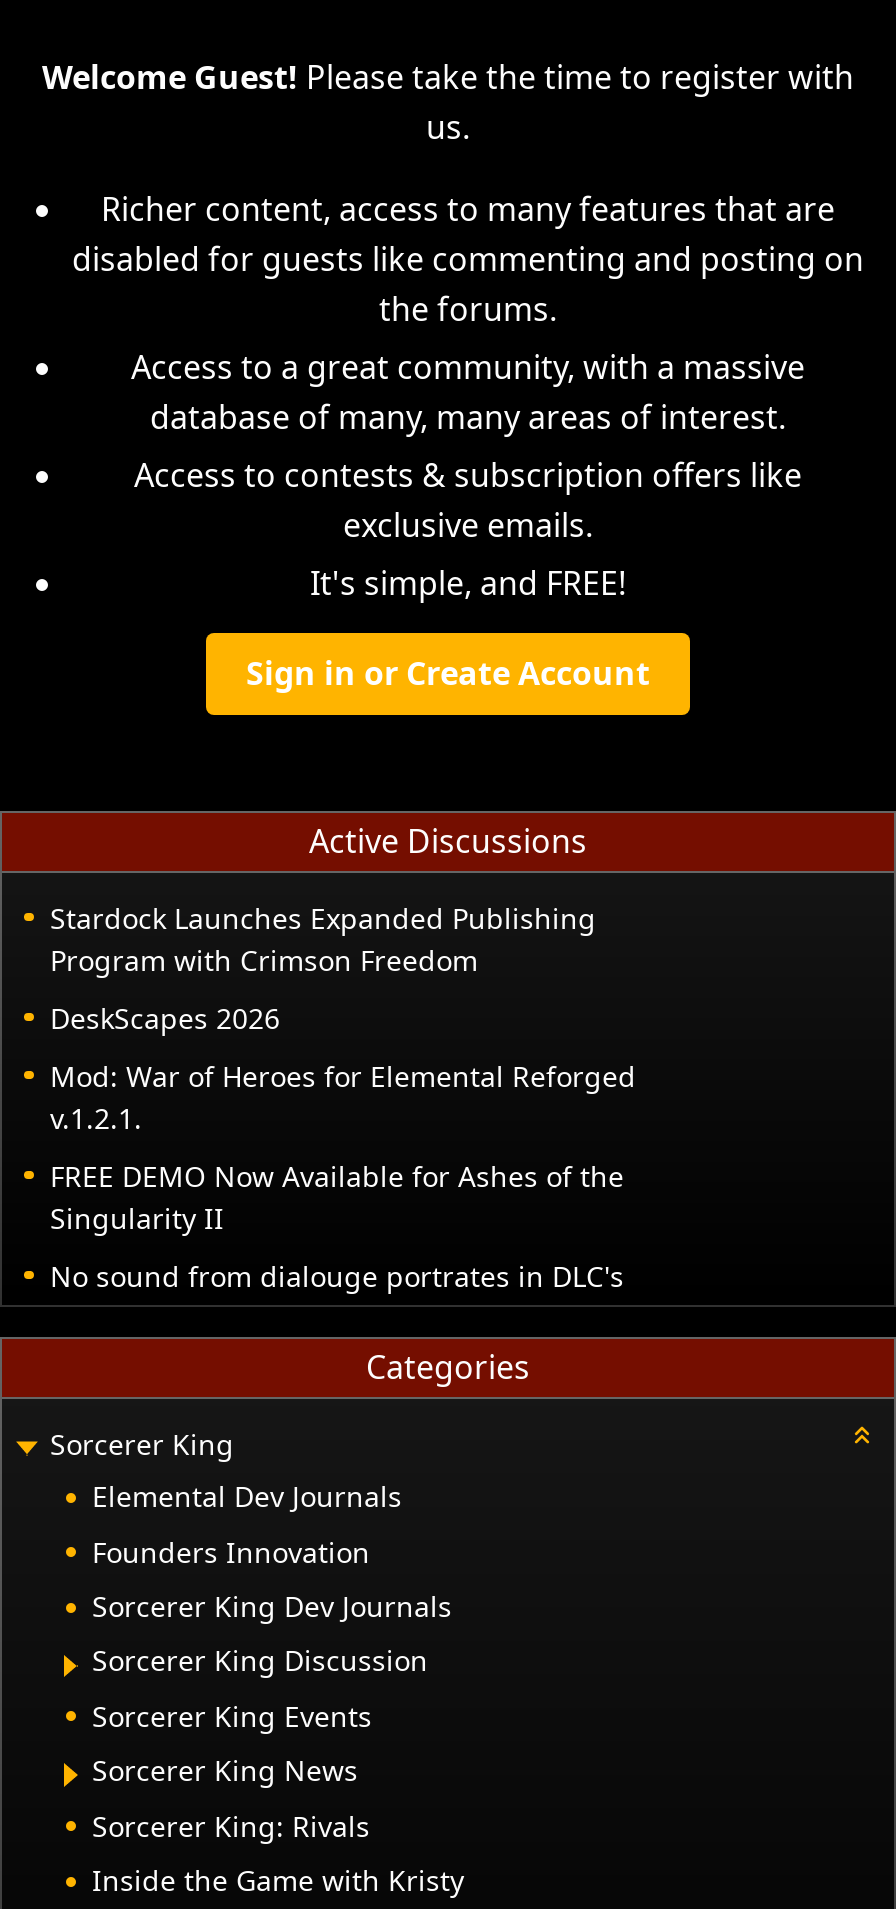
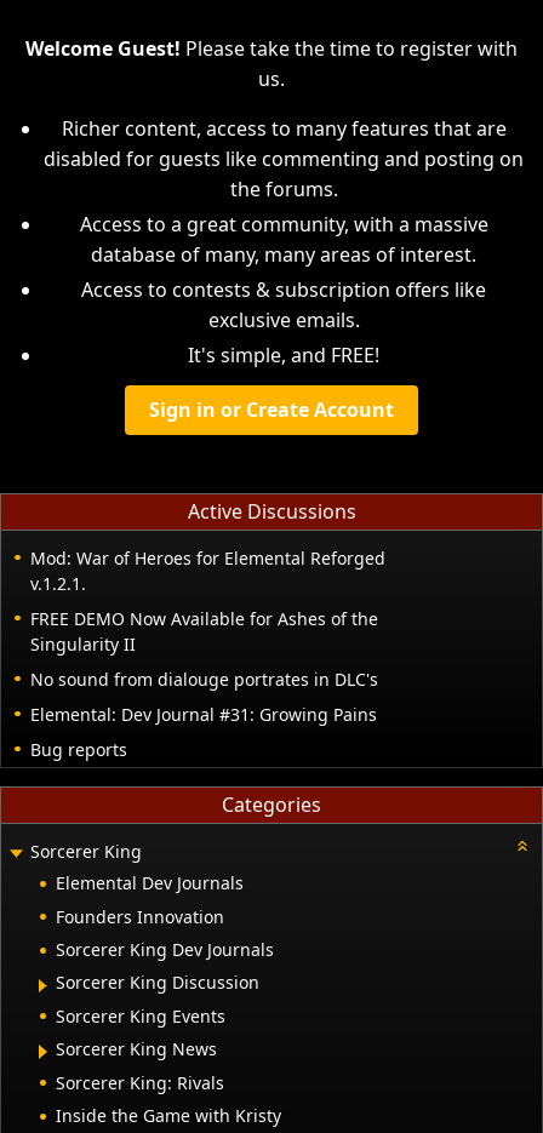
[50,898,596,1036] Stardock Launches Expanded Publishing | Program with Crimson Freedom | DeskScapes 2026 -> none
moved [50,1056,636,1294] -> [30,546,385,690]: Mod: War of Heroes for Elemental Reforged | v.1.2.1. | FREE DEMO Now Available for Ashes of the | Singularity II | No sound from dialouge portrates in DLC's
none -> [30,702,377,761] Elemental: Dev Journal #31: Growing Pains | Bug reports

